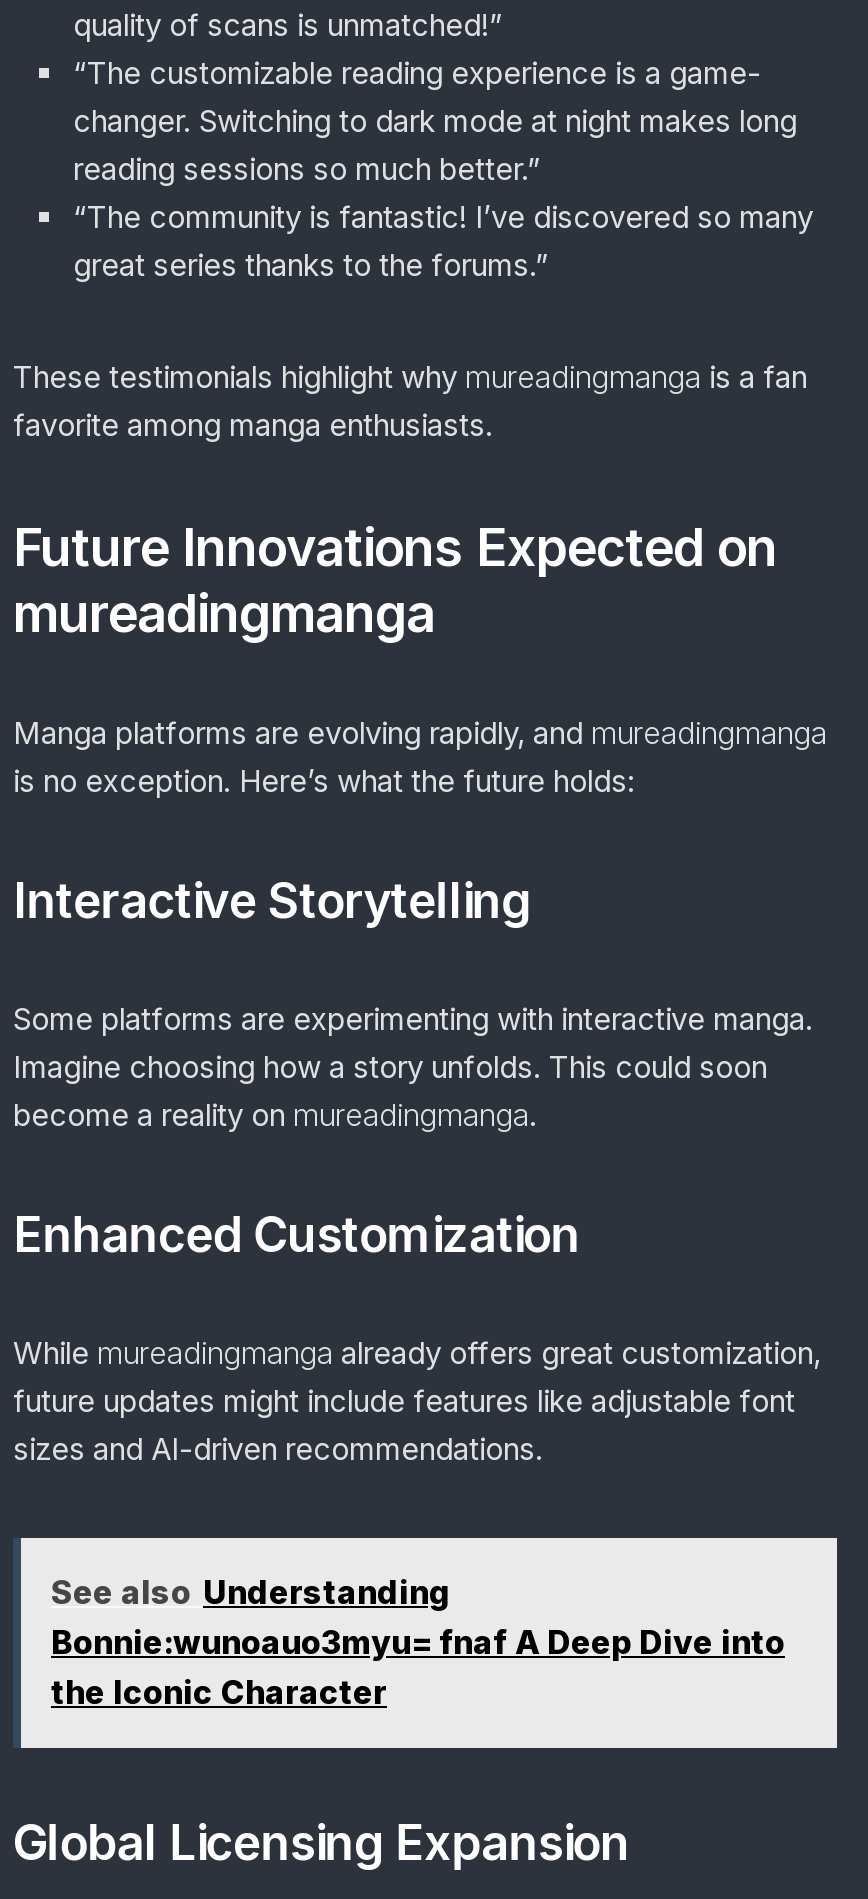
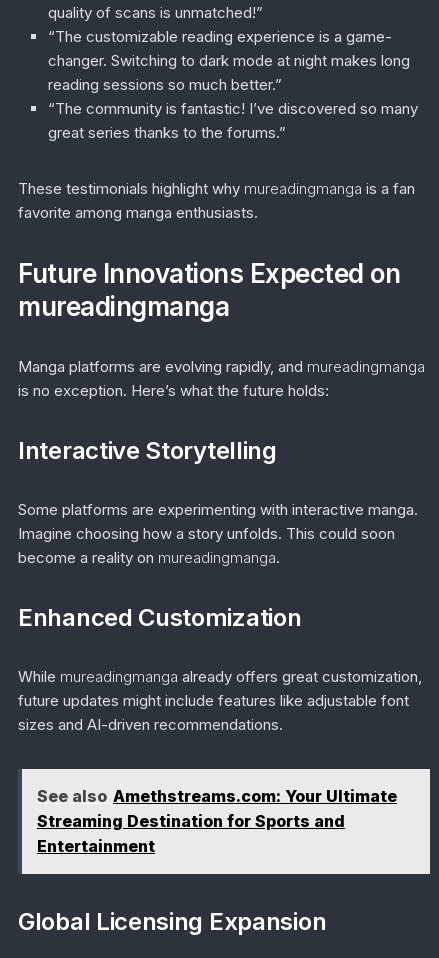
[51,1572,785,1712] See also Understanding | Bonnie:wunoauo3myu= fnaf A Deep Dive into | the Iconic Character -> [37,786,397,856] See also Amethstreams.com: Your Ultimate | Streaming Destination for Sports and | Entertainment

